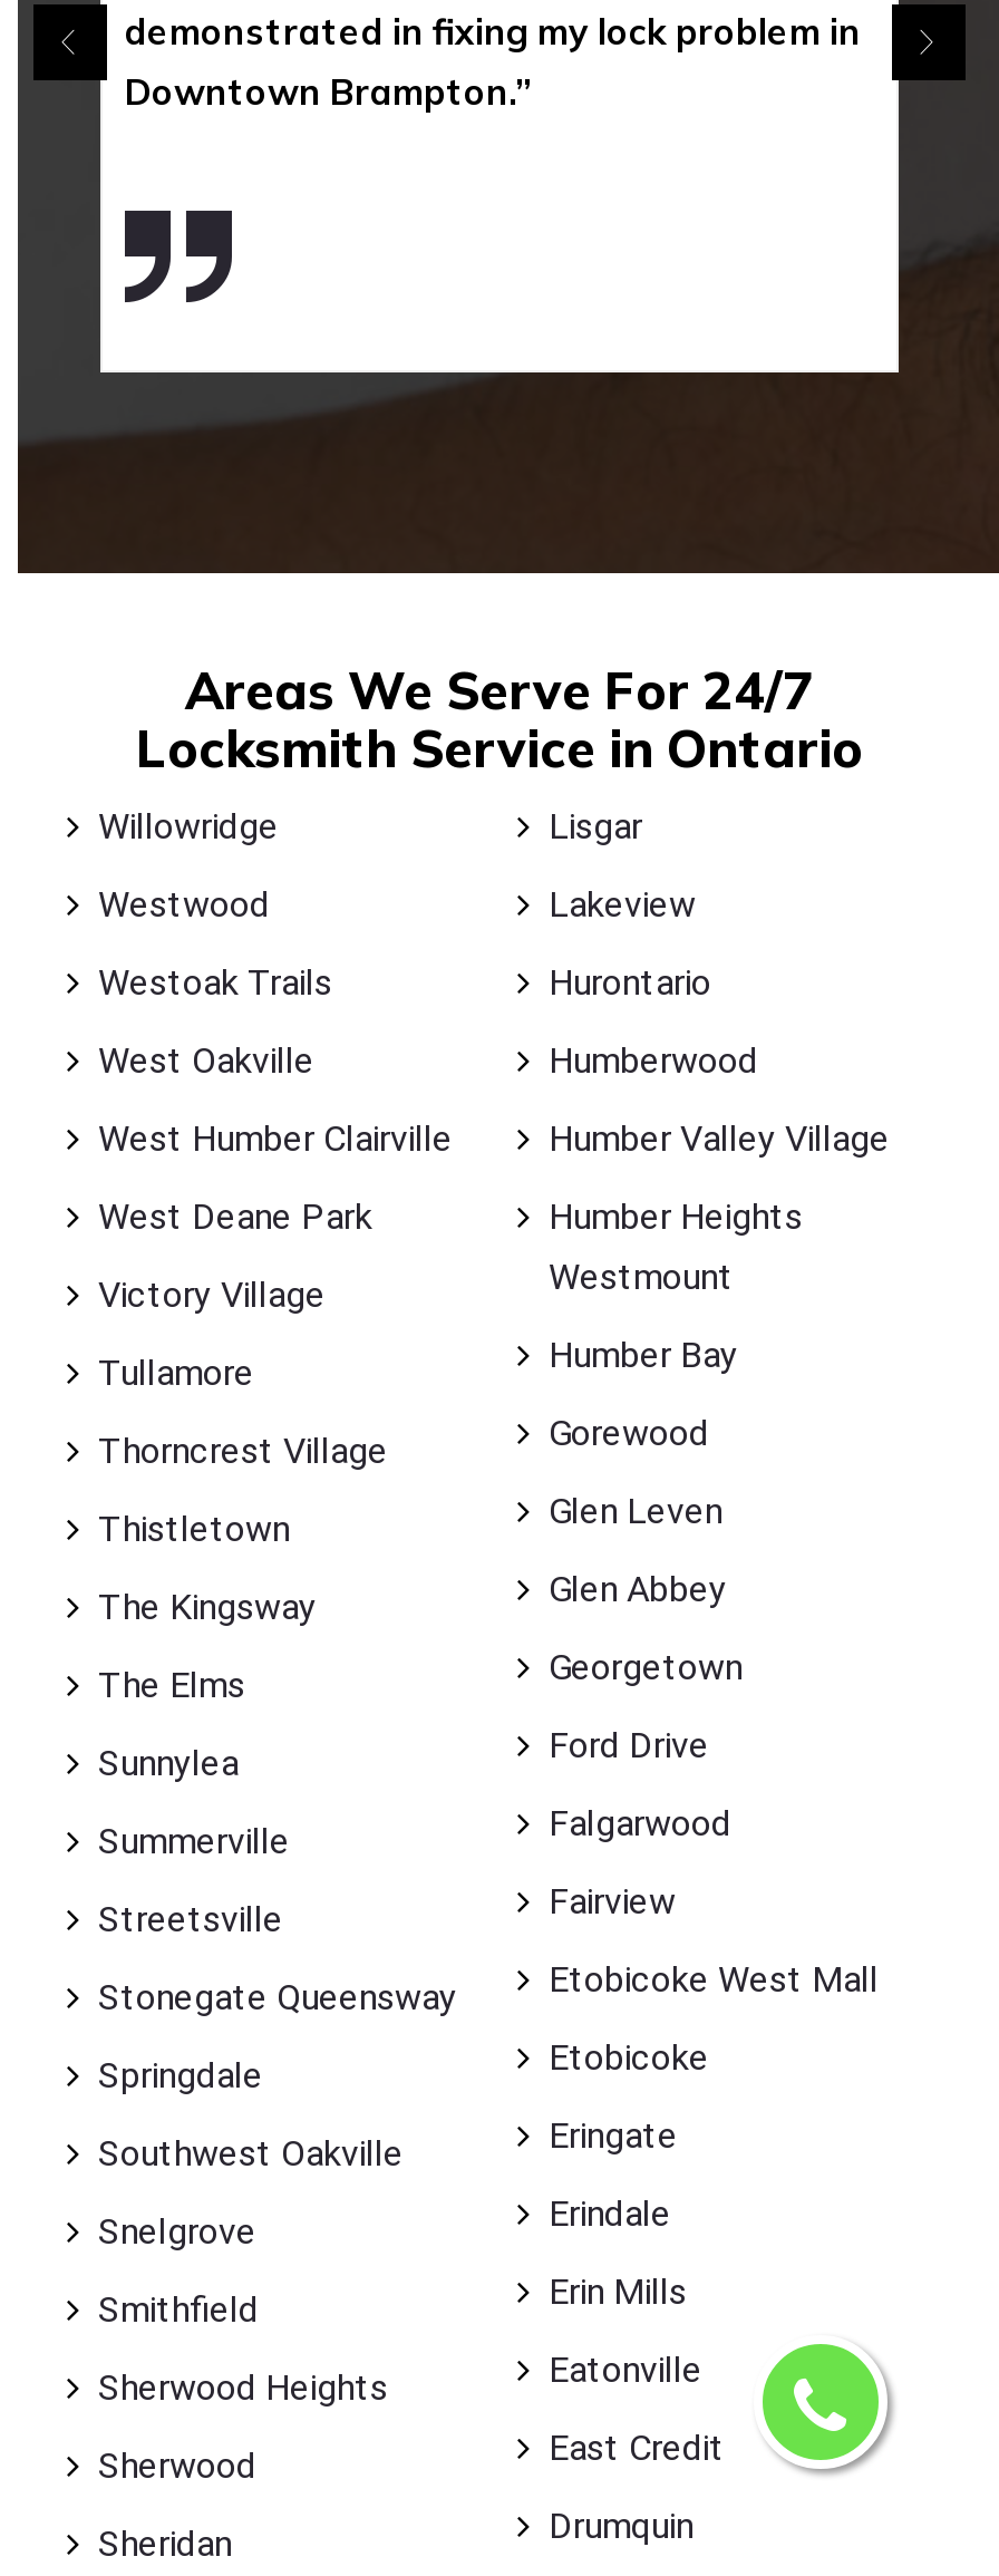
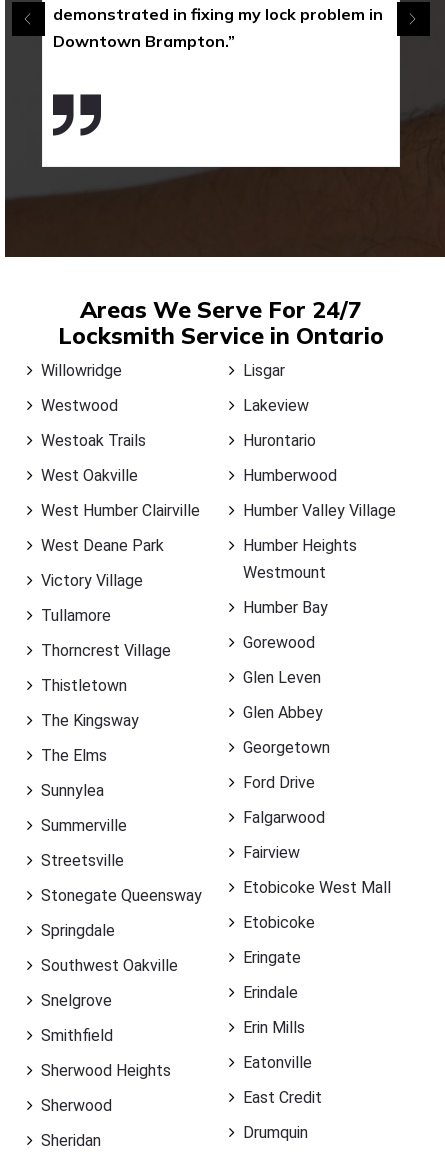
[760,2342,894,2476] [image] -> none

